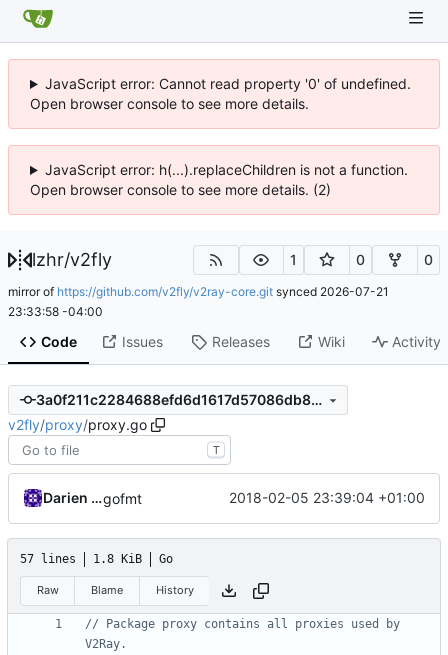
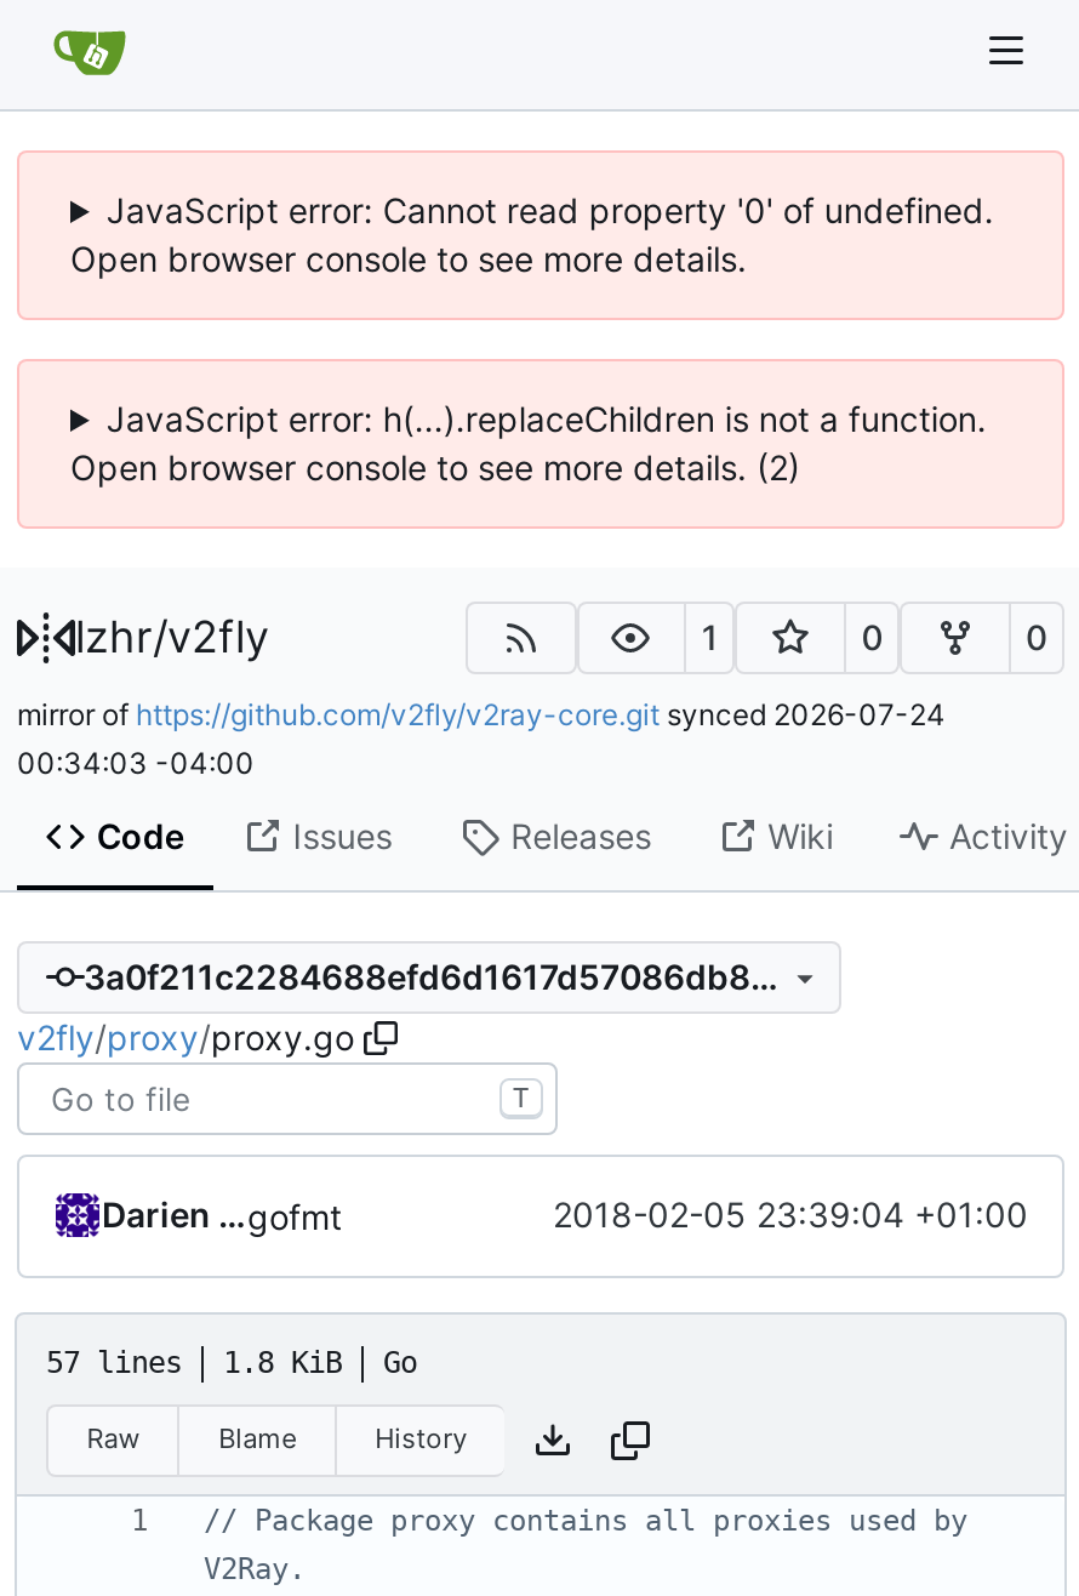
[8,283,389,298] mirror of https://github.com/v2fly/v2ray-core.git synced 2026-07-21 -> [17,695,946,731] mirror of https://github.com/v2fly/v2ray-core.git synced 2026-07-24
[8,303,103,318] 23:33:58 -04:00 -> [17,743,255,780] 00:34:03 -04:00

